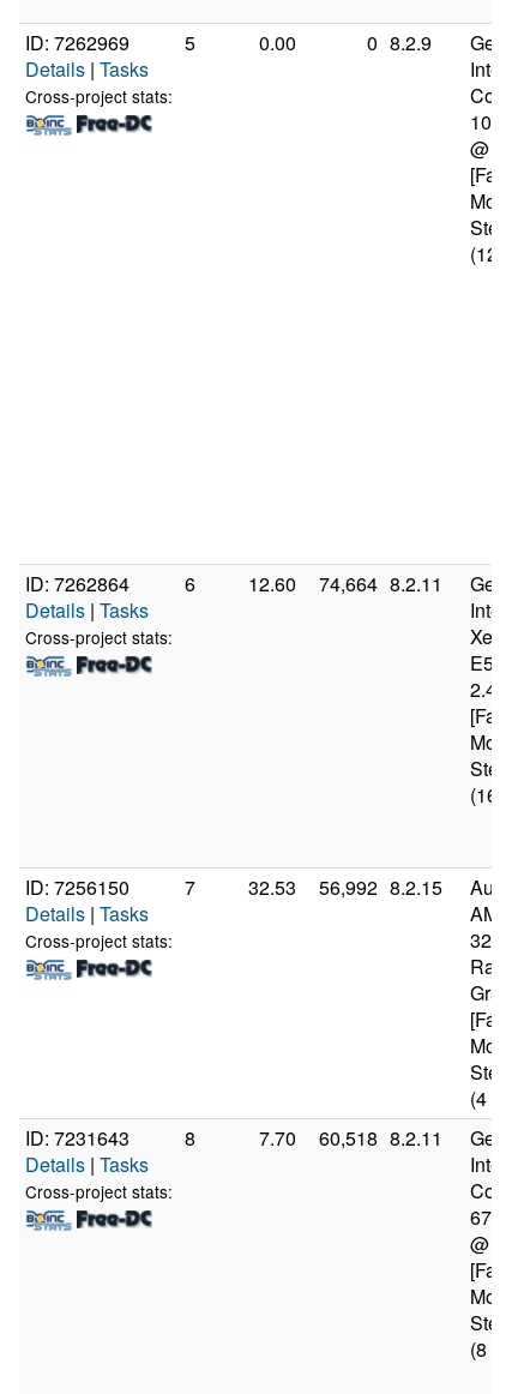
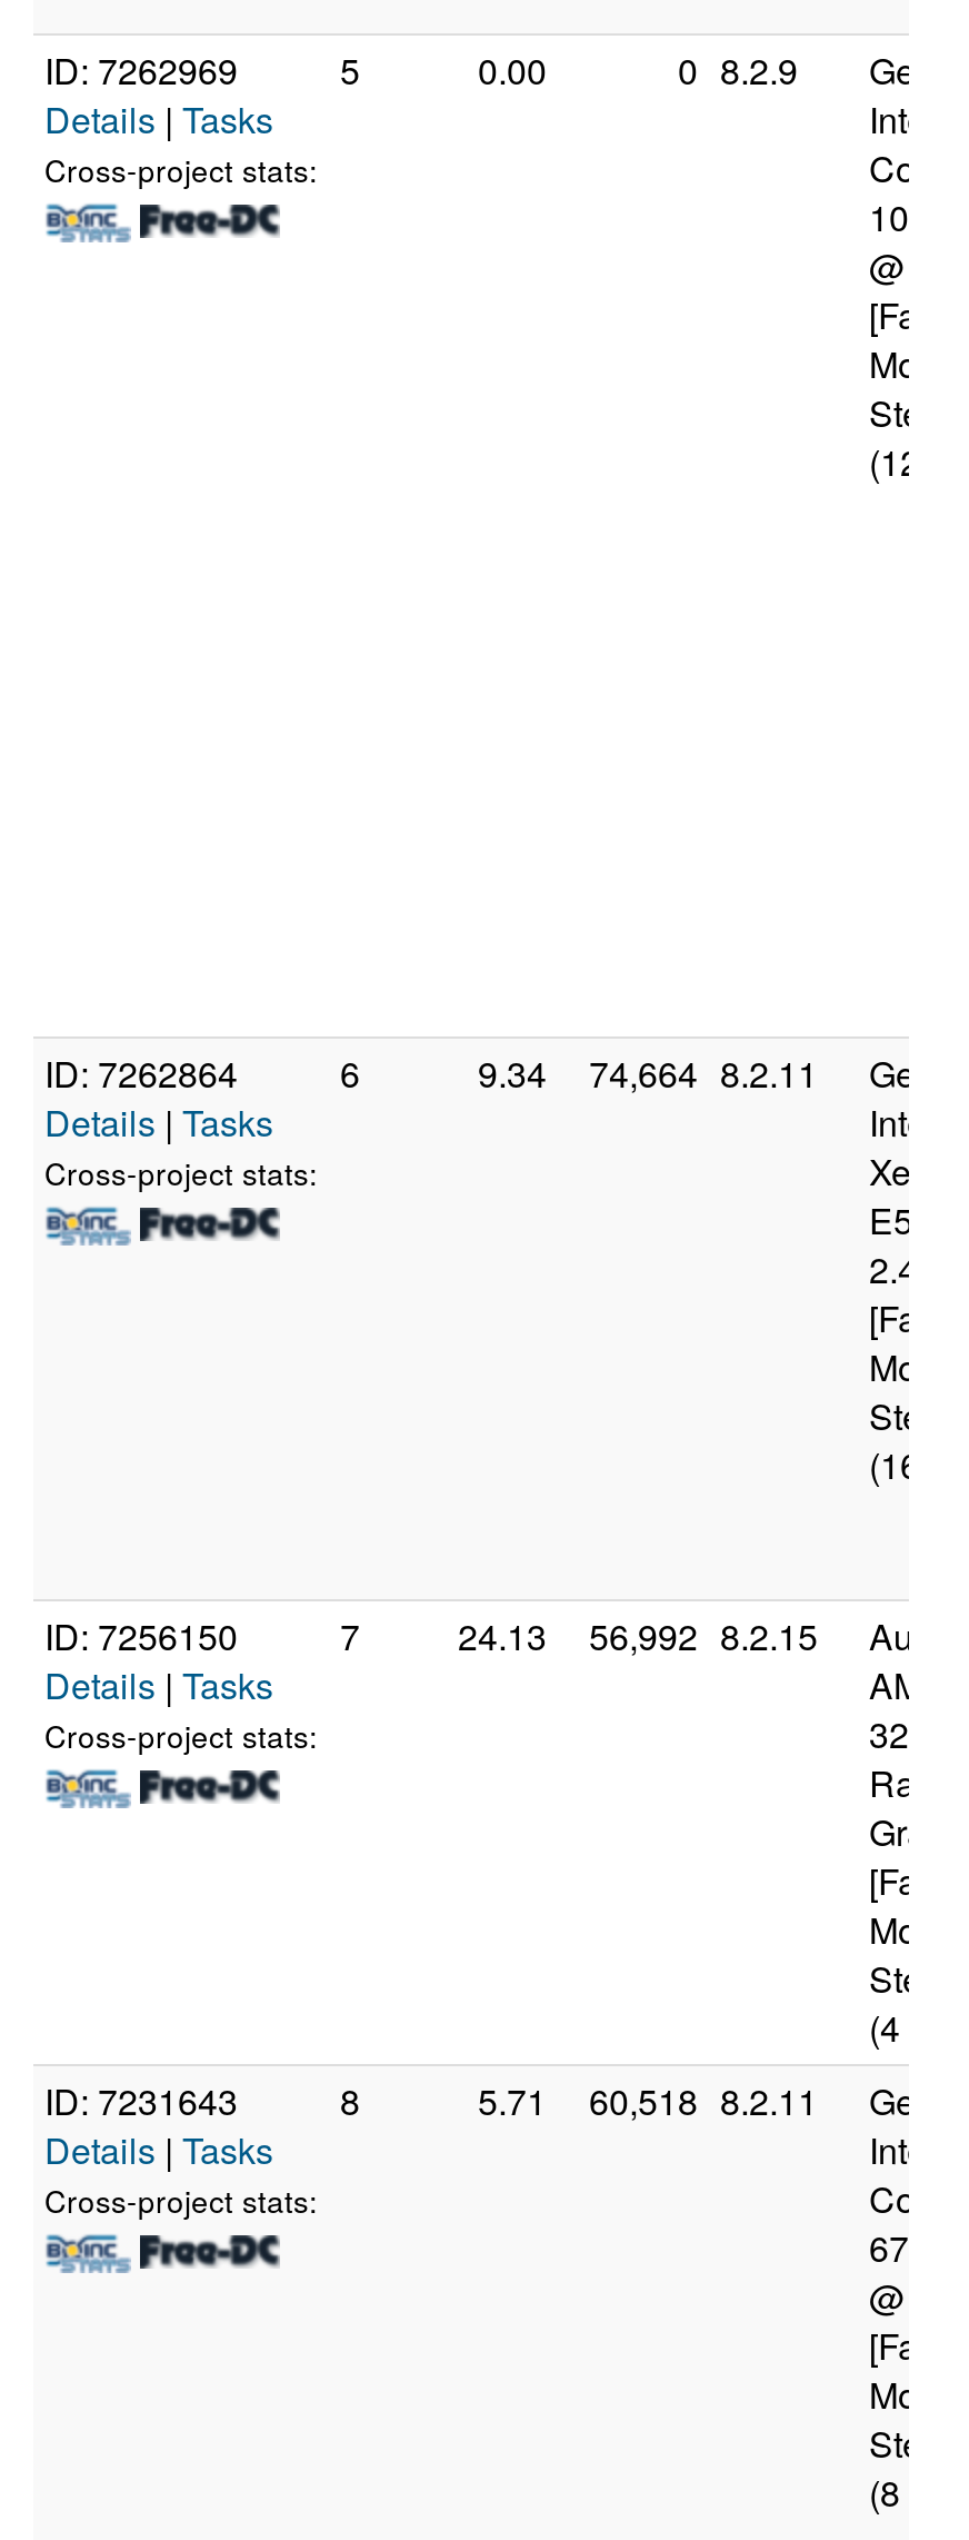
[248,570,296,597] 12.60 -> [478,1048,547,1099] 9.34
[248,873,296,901] 32.53 -> [458,1610,547,1661] 24.13
[259,1124,296,1152] 7.70 -> [478,2075,547,2126] 5.71

